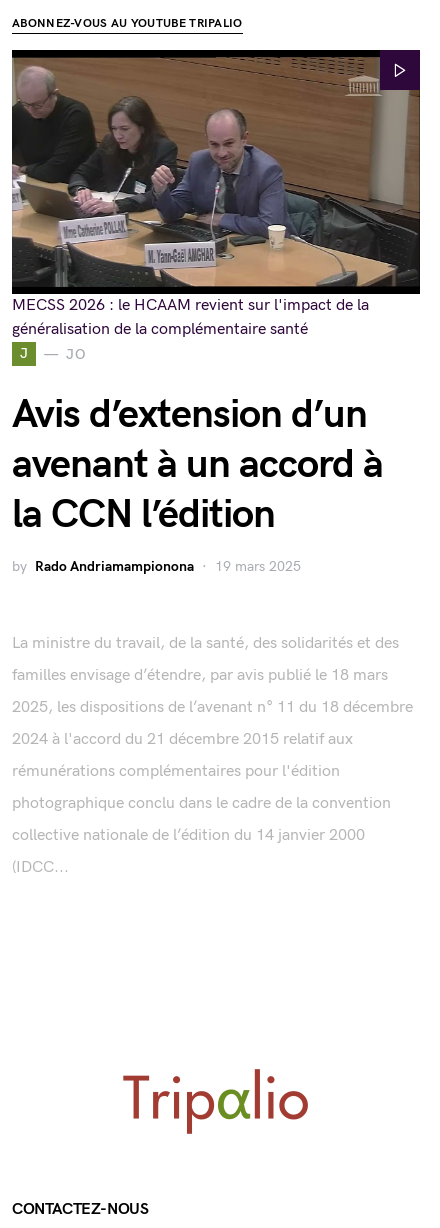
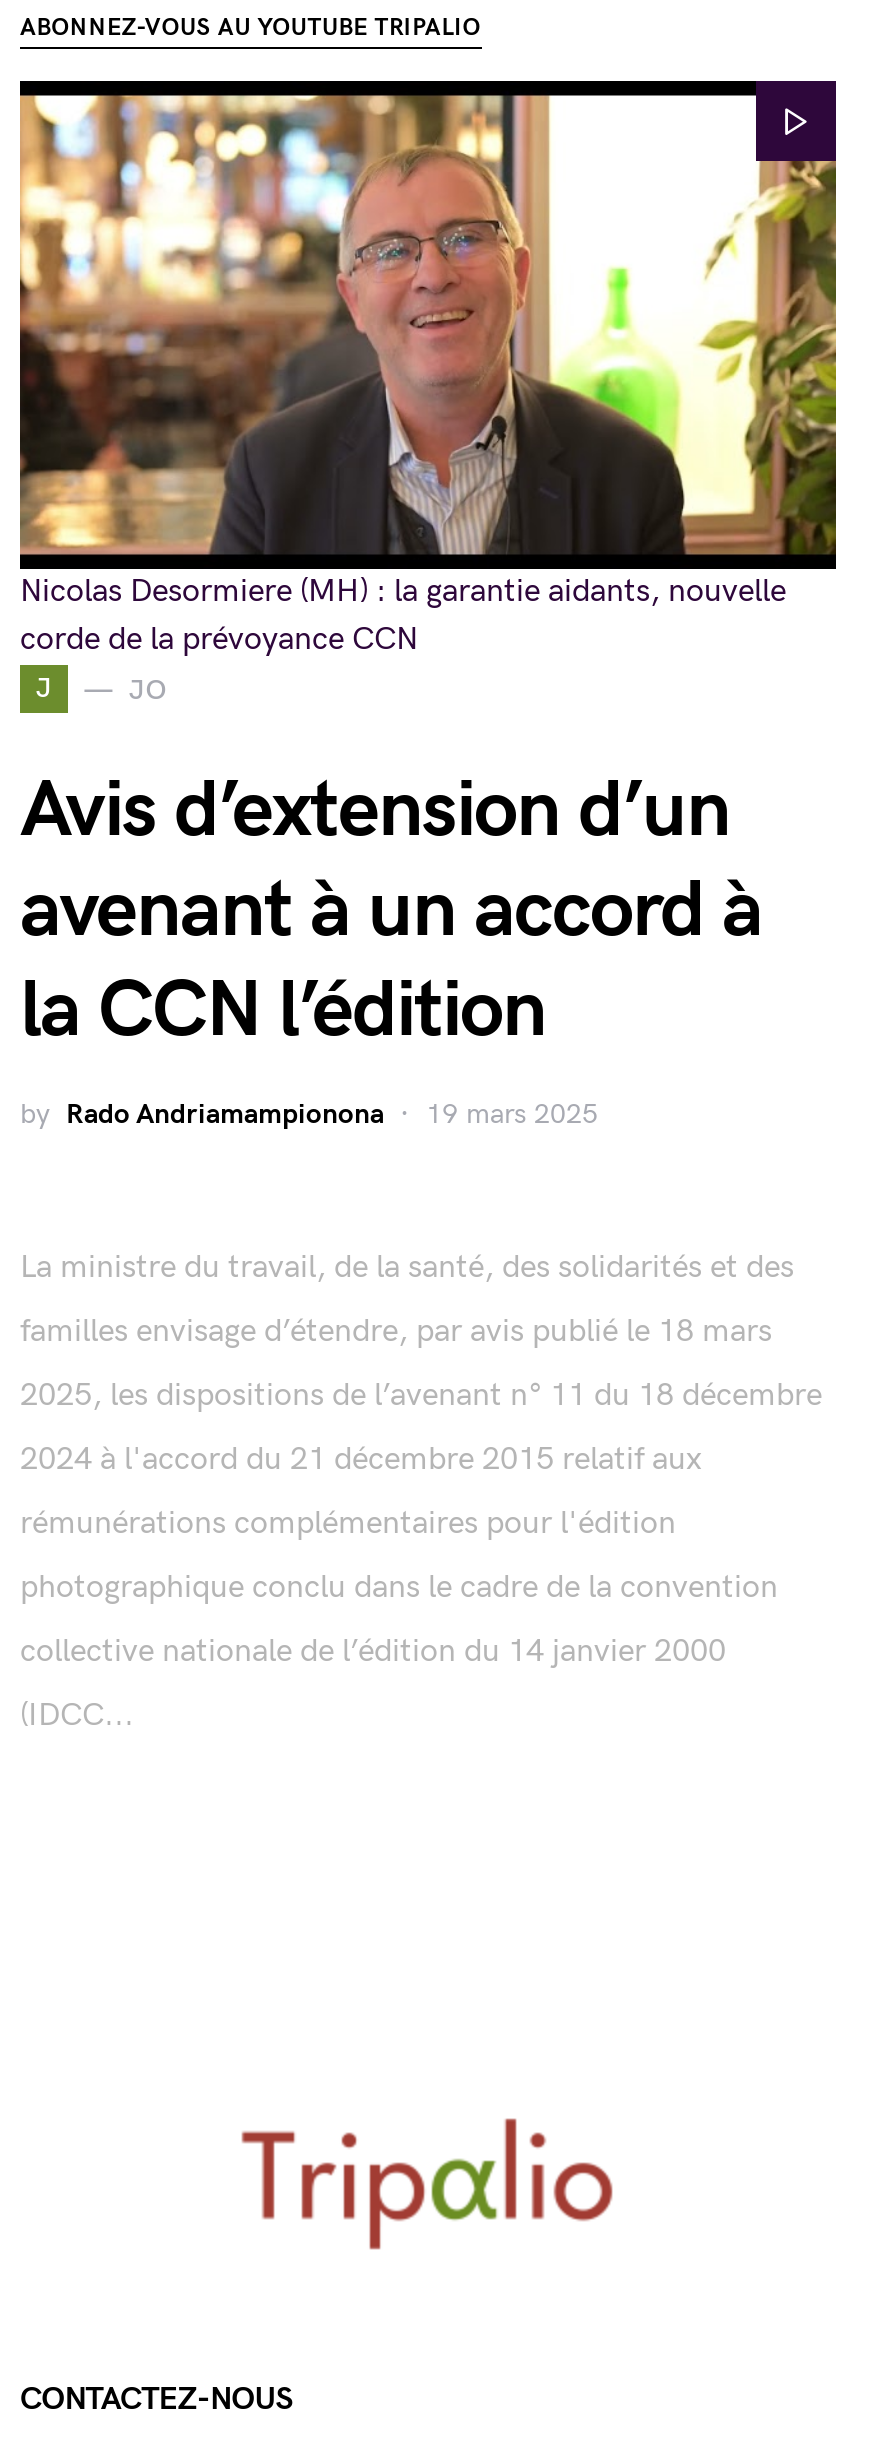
[11,57,421,339] [image] | MECSS 2026 : le HCAAM revient sur l'impact de la | généralisation de la complémentaire santé -> [18,93,838,659] [image] | Nicolas Desormiere (MH) : la garantie aidants, nouvelle | corde de la prévoyance CCN

